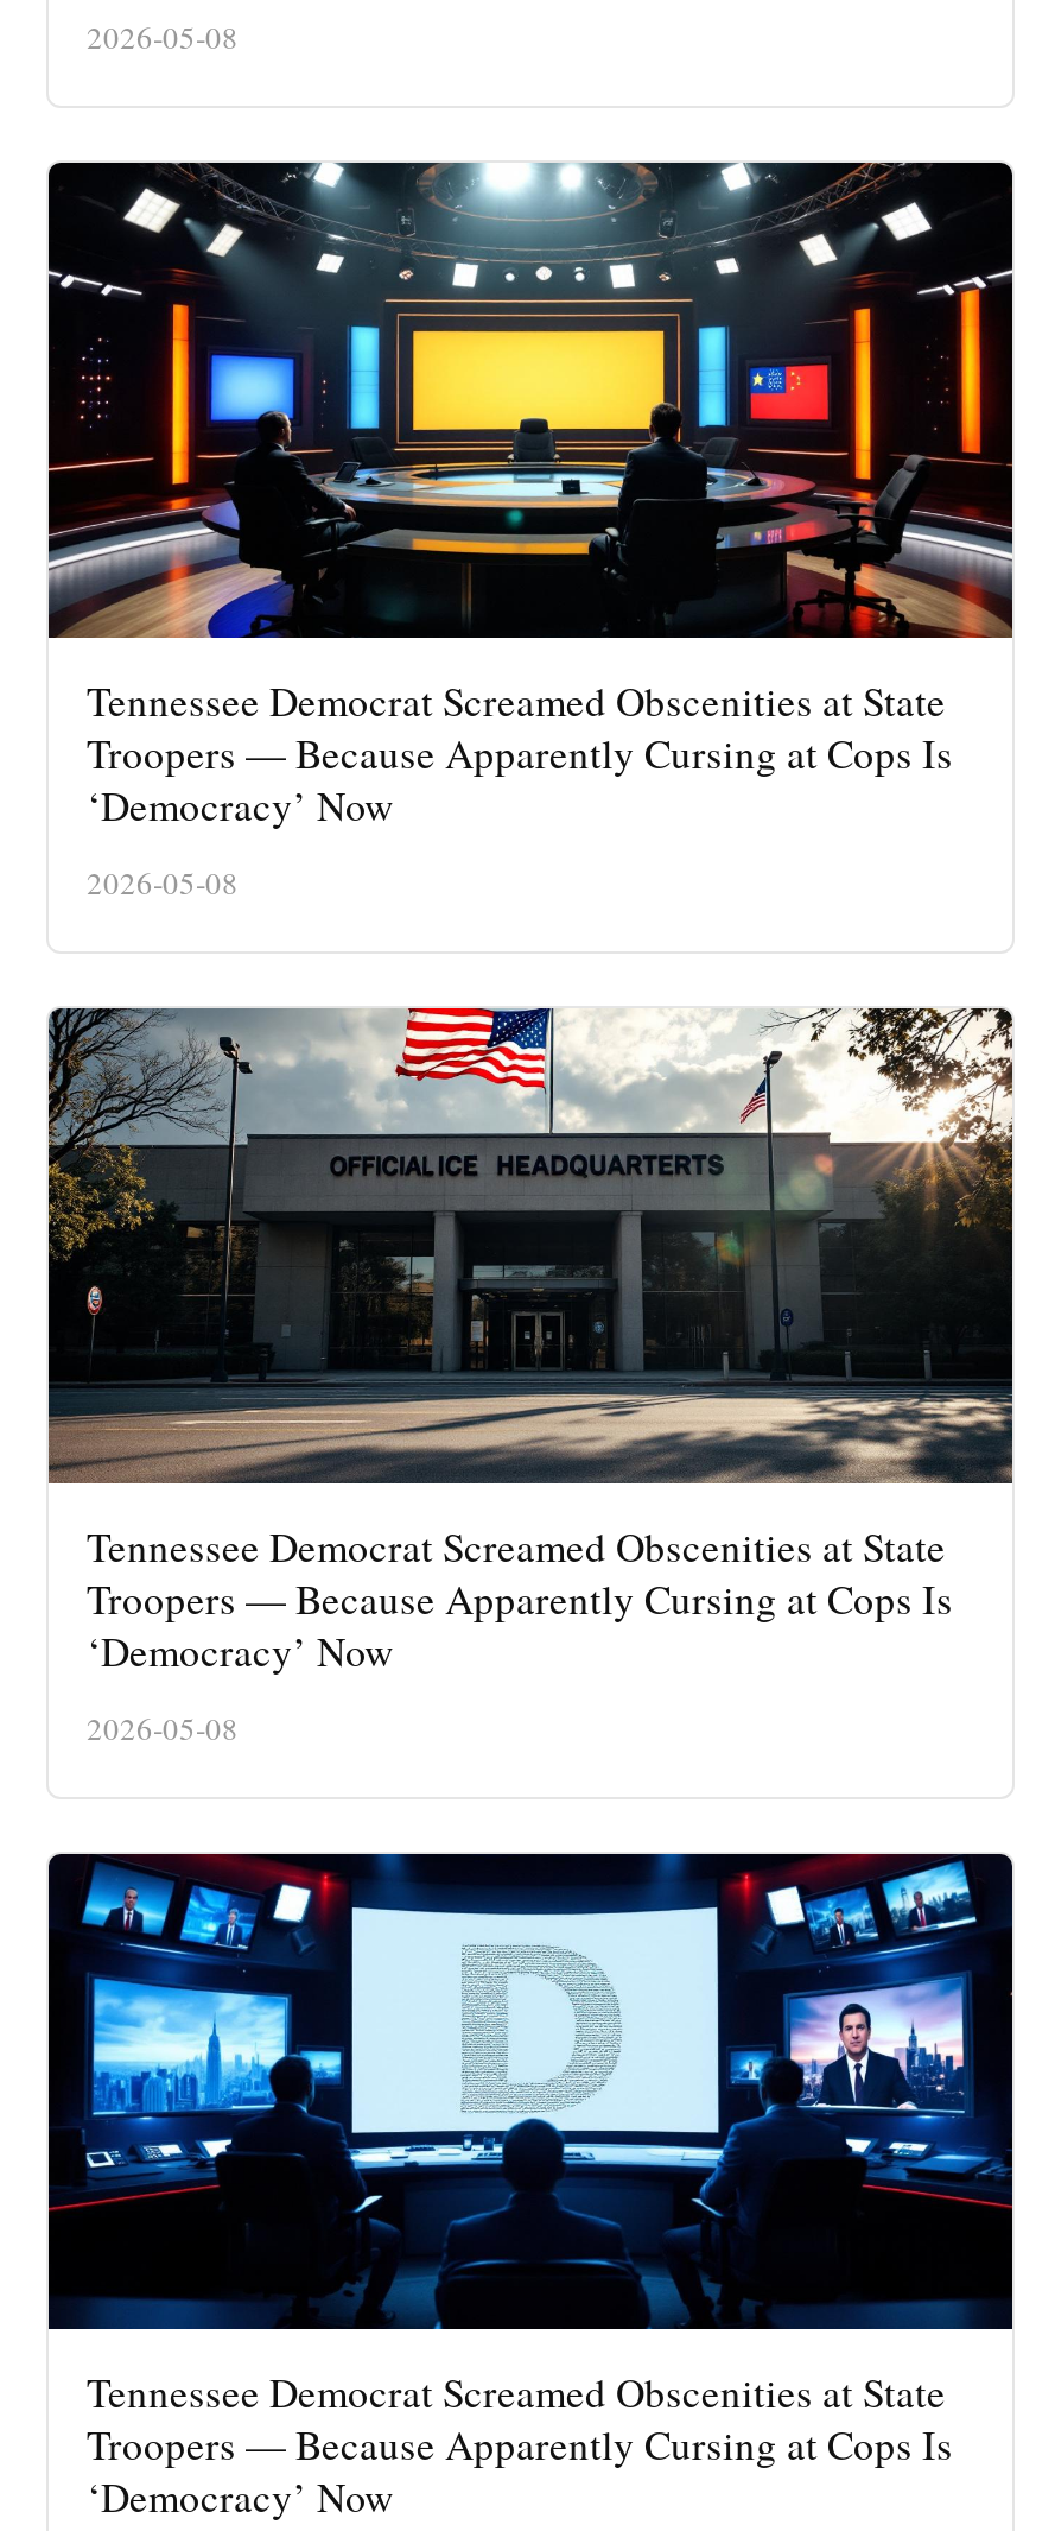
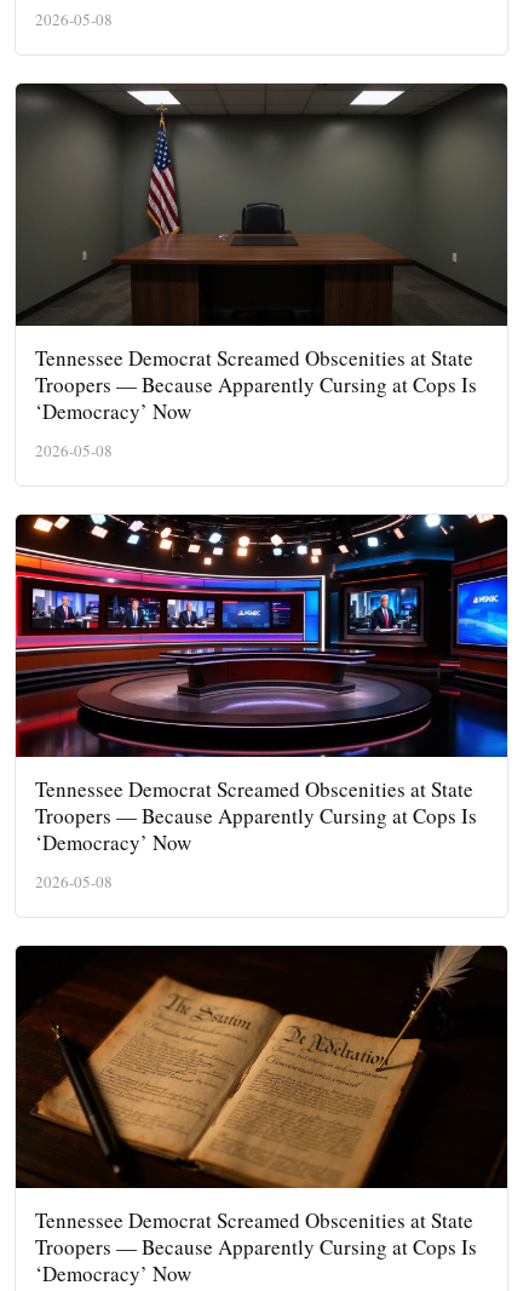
[49,160,1015,640] [image] -> [16,82,507,327] [image]
[46,1006,1015,1486] [image] -> [15,513,508,758] [image]
[49,1852,1012,2331] [image] -> [16,945,507,1189] [image]

